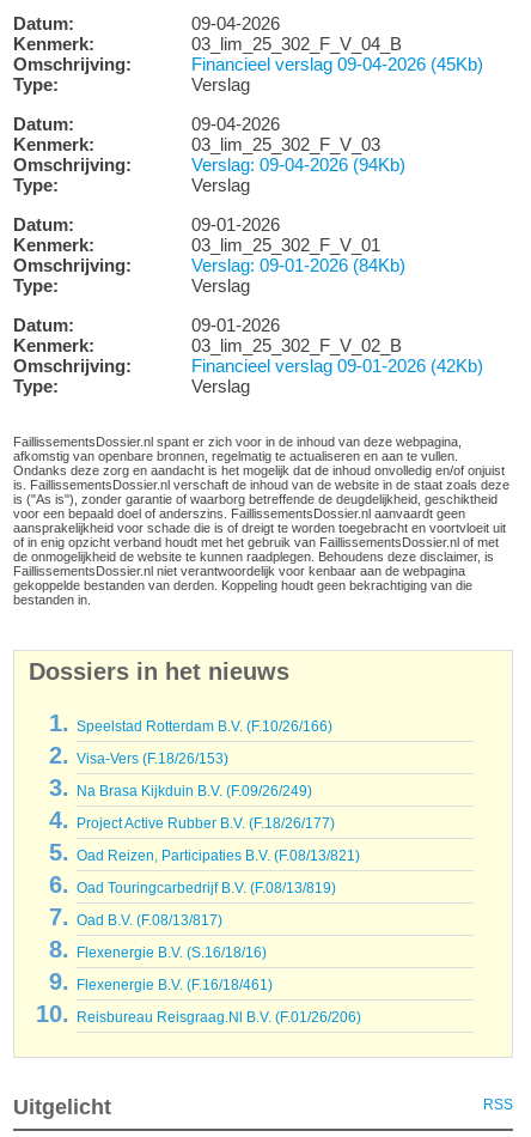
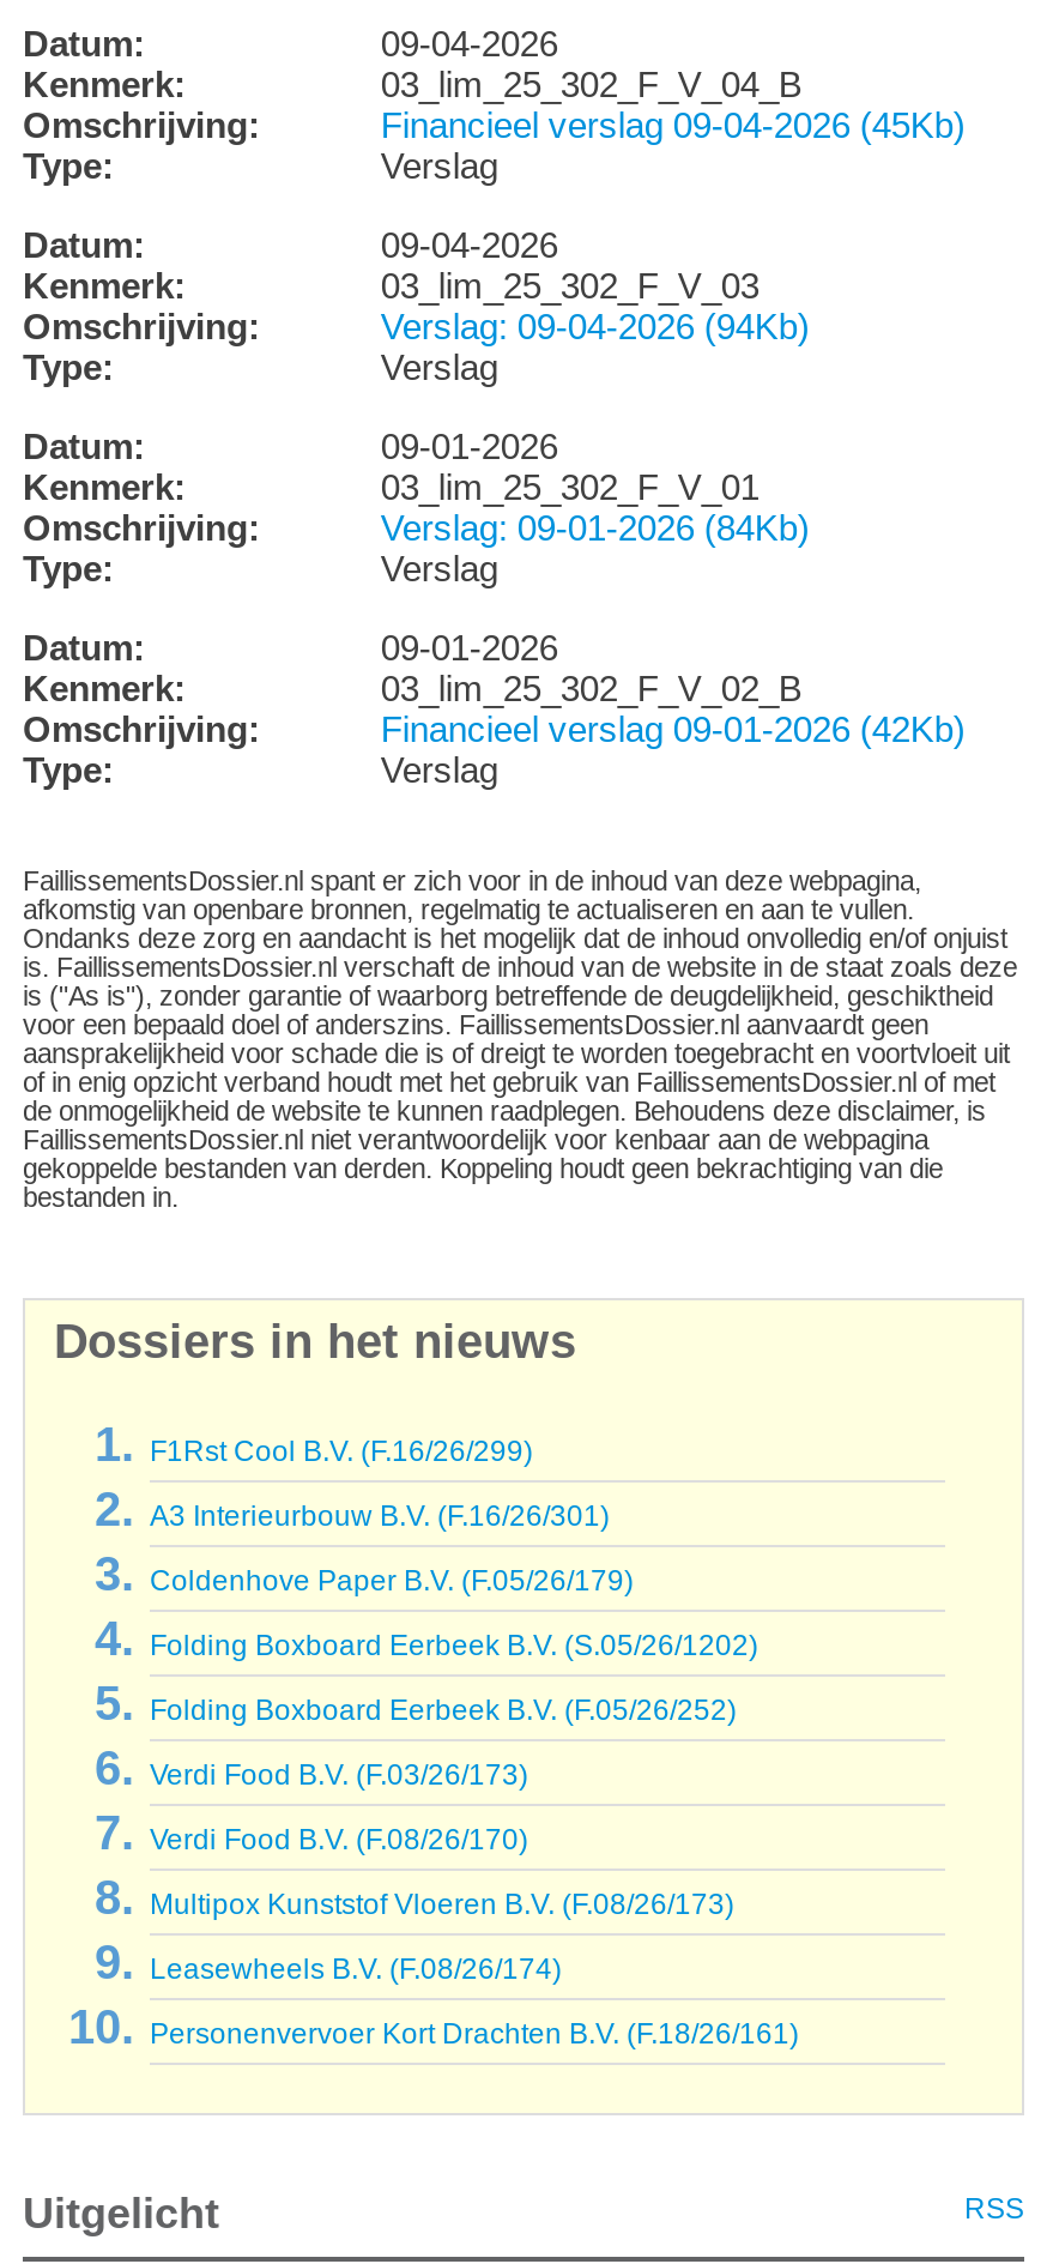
[77,718,332,735] Speelstad Rotterdam B.V. (F.10/26/166) -> [150,1435,533,1468] F1Rst Cool B.V. (F.16/26/299)
[77,750,228,767] Visa-Vers (F.18/26/153) -> [150,1499,610,1533] A3 Interieurbouw B.V. (F.16/26/301)
[77,783,312,799] Na Brasa Kijkduin B.V. (F.09/26/249) -> [150,1564,634,1598] Coldenhove Paper B.V. (F.05/26/179)
[77,815,335,832] Project Active Rubber B.V. (F.18/26/177) -> [150,1629,758,1662] Folding Boxboard Eerbeek B.V. (S.05/26/1202)
[77,847,360,864] Oad Reizen, Participaties B.V. (F.08/13/821) -> [150,1694,737,1727] Folding Boxboard Eerbeek B.V. (F.05/26/252)
[77,880,336,896] Oad Touringcarbedrijf B.V. (F.08/13/819) -> [150,1758,528,1792] Verdi Food B.V. (F.03/26/173)
[77,912,222,929] Oad B.V. (F.08/13/817) -> [150,1823,528,1857] Verdi Food B.V. (F.08/26/170)
[77,944,267,961] Flexenergie B.V. (S.16/18/16) -> [150,1888,734,1921] Multipox Kunststof Vloeren B.V. (F.08/26/173)
[77,977,273,993] Flexenergie B.V. (F.16/18/461) -> [150,1952,562,1986] Leasewheels B.V. (F.08/26/174)
[77,1009,361,1026] Reisbureau Reisgraag.Nl B.V. (F.01/26/206) -> [150,2017,799,2051] Personenvervoer Kort Drachten B.V. (F.18/26/161)

